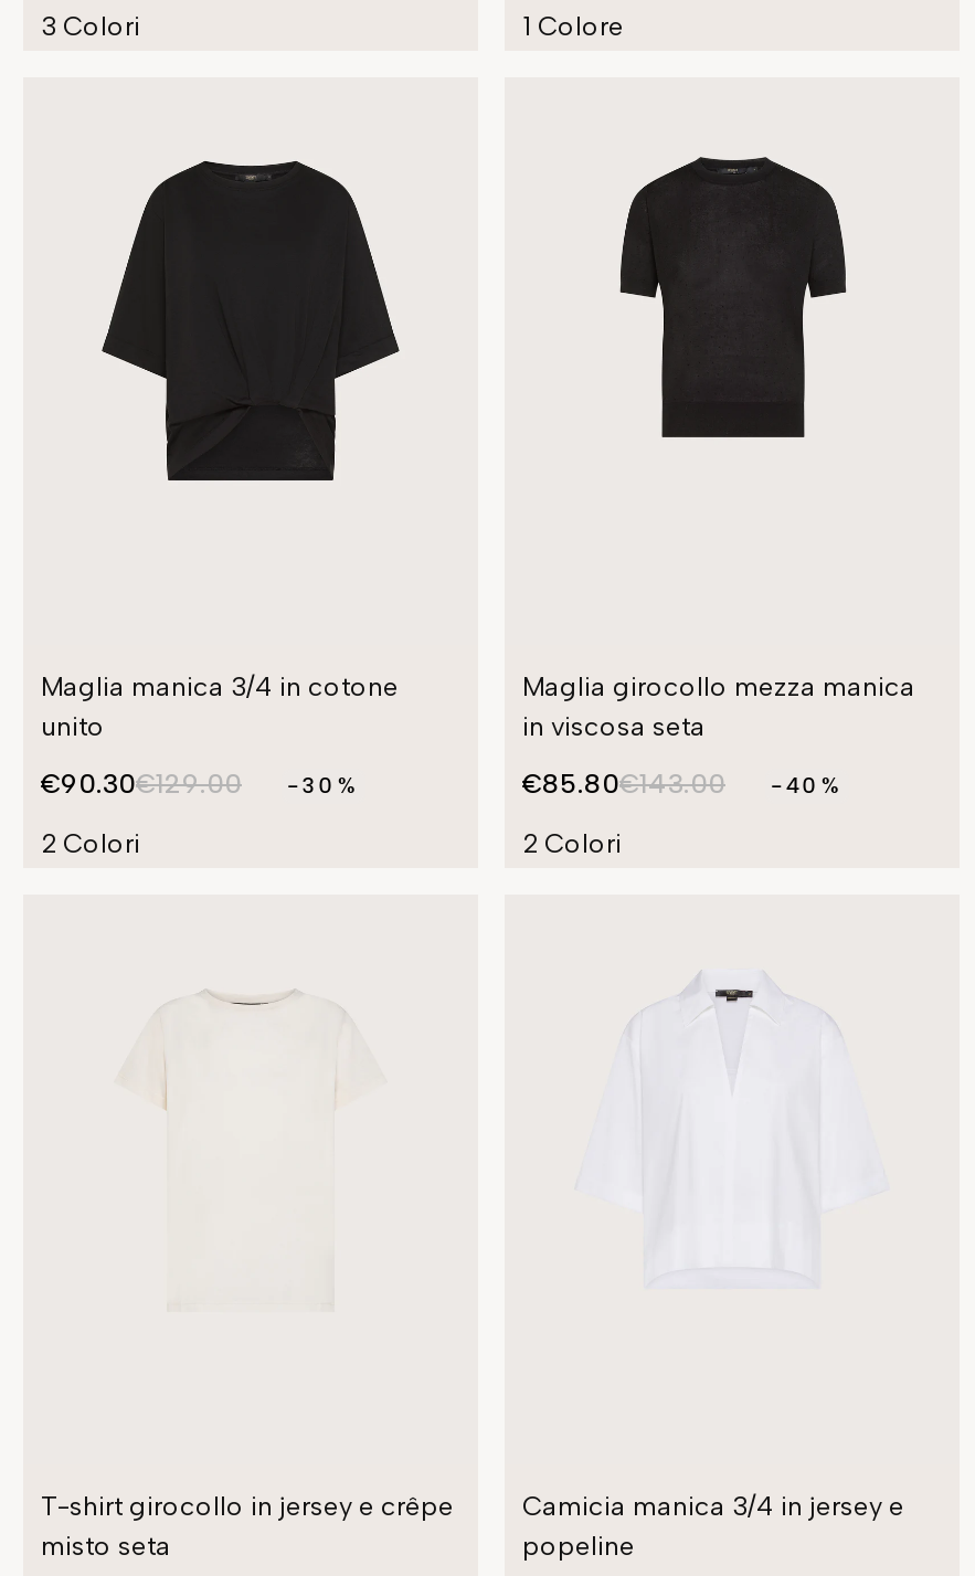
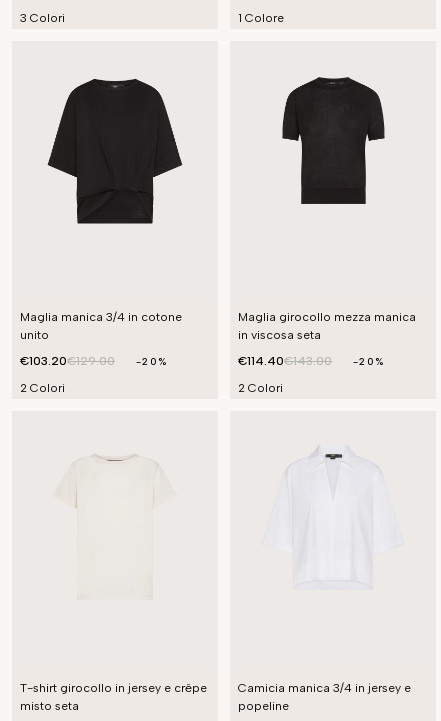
[41,769,136,800] €90.30 -> [20,354,67,368] €103.20
[287,771,359,800] -30% -> [136,355,168,368] -20%
[522,769,619,800] €85.80 -> [238,354,284,368] €114.40
[771,771,842,800] -40% -> [353,355,385,368] -20%

